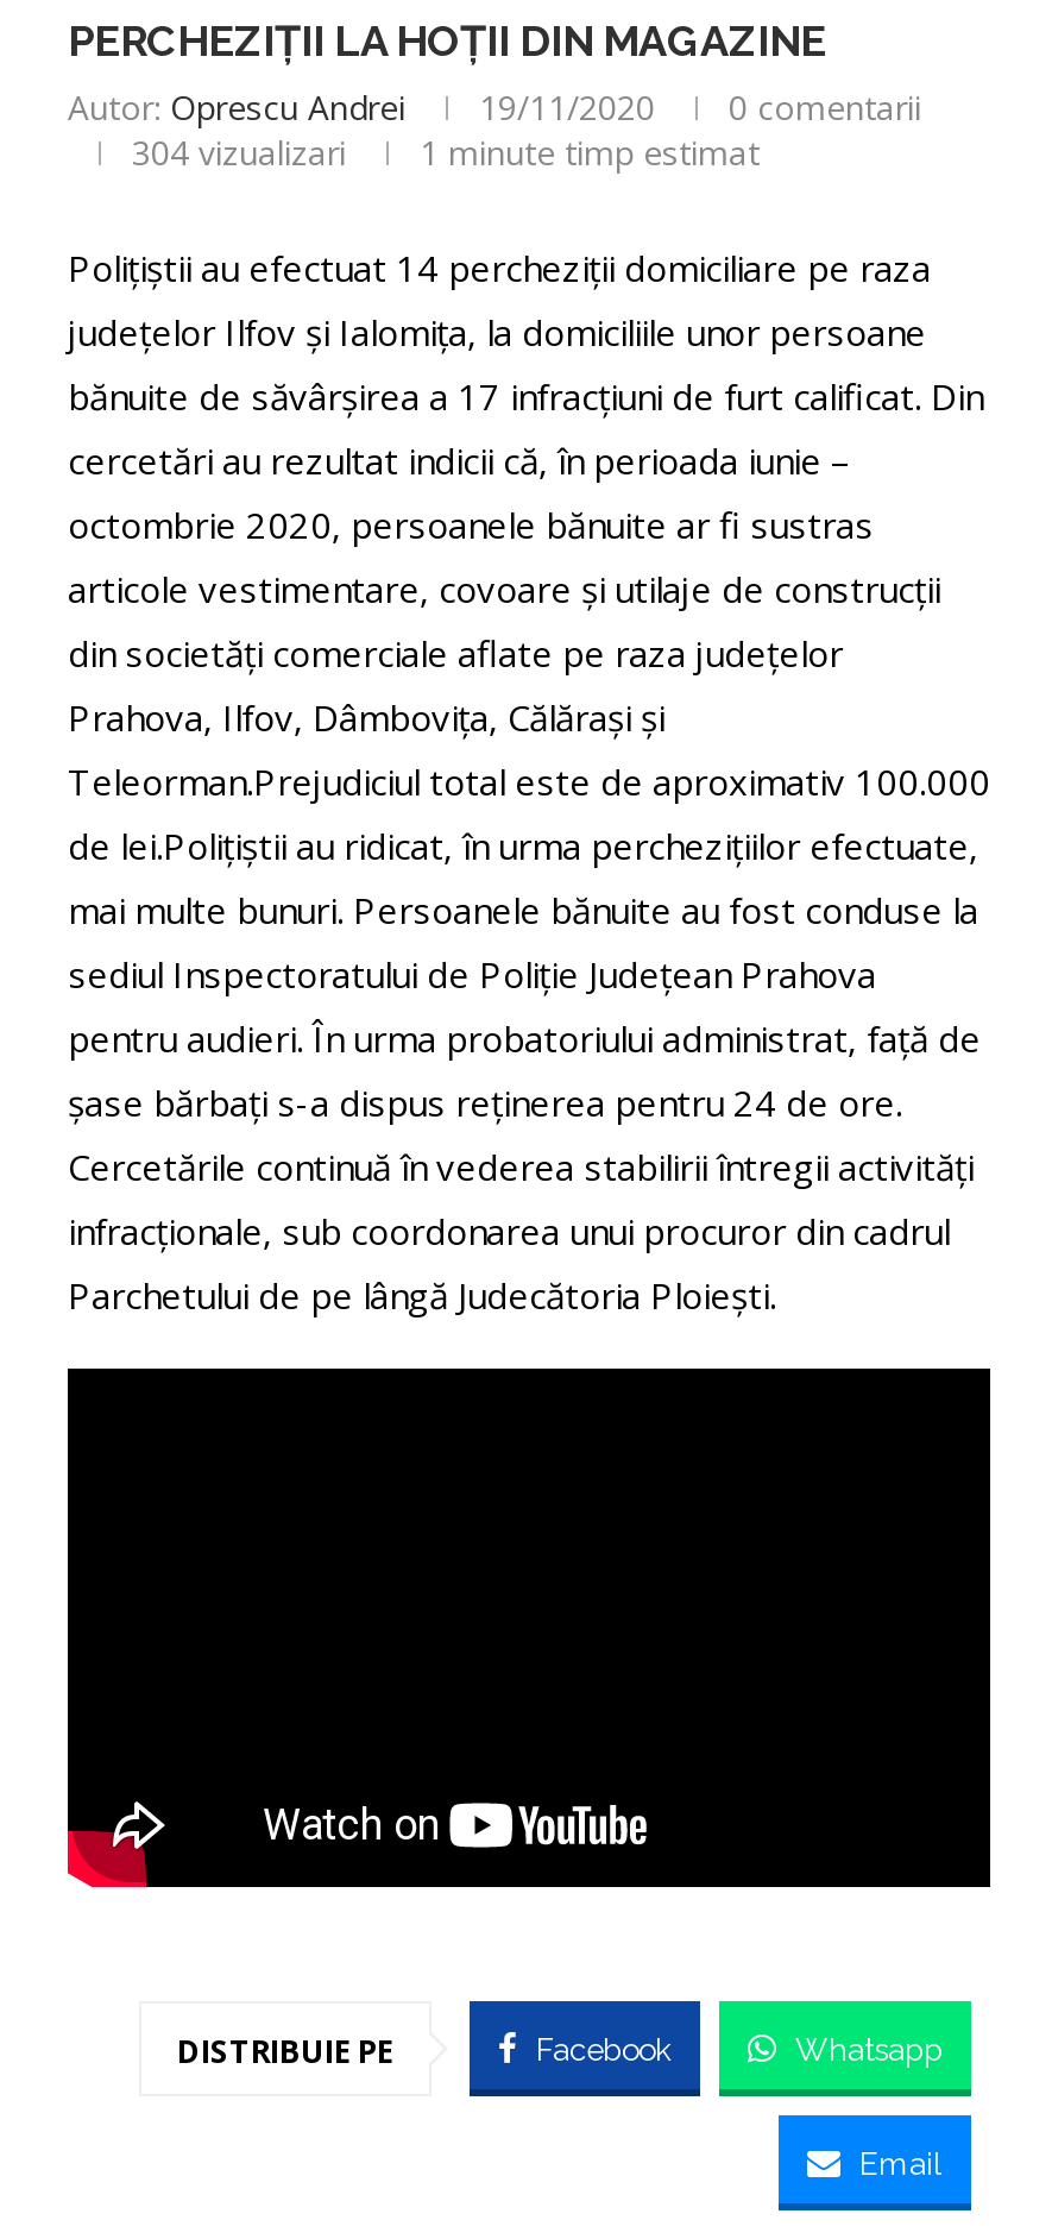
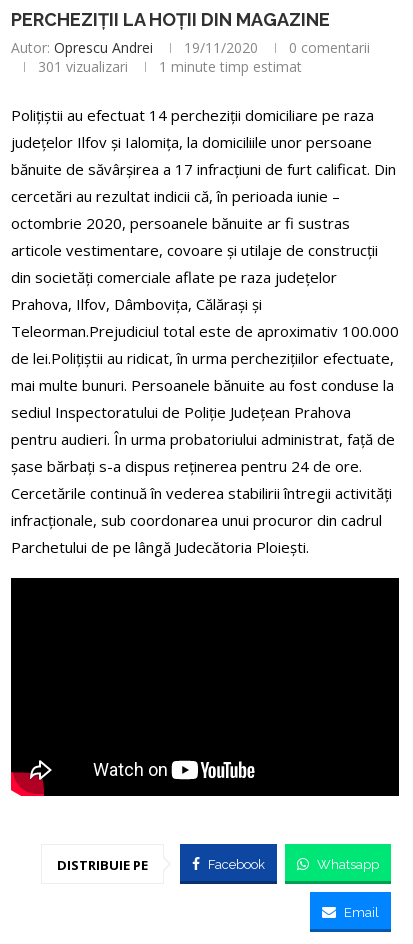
[132,130,760,175] 304 vizualizari 1 minute timp estimat -> [38,57,302,76] 301 vizualizari 1 minute timp estimat

